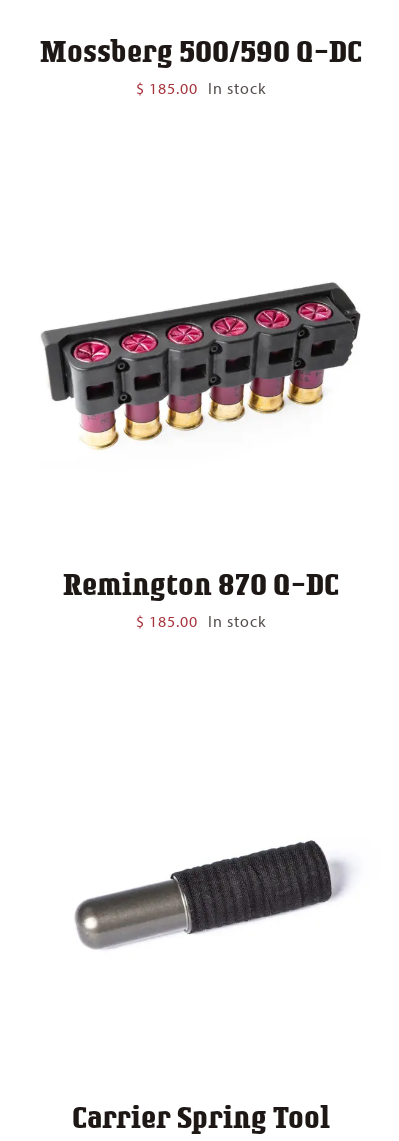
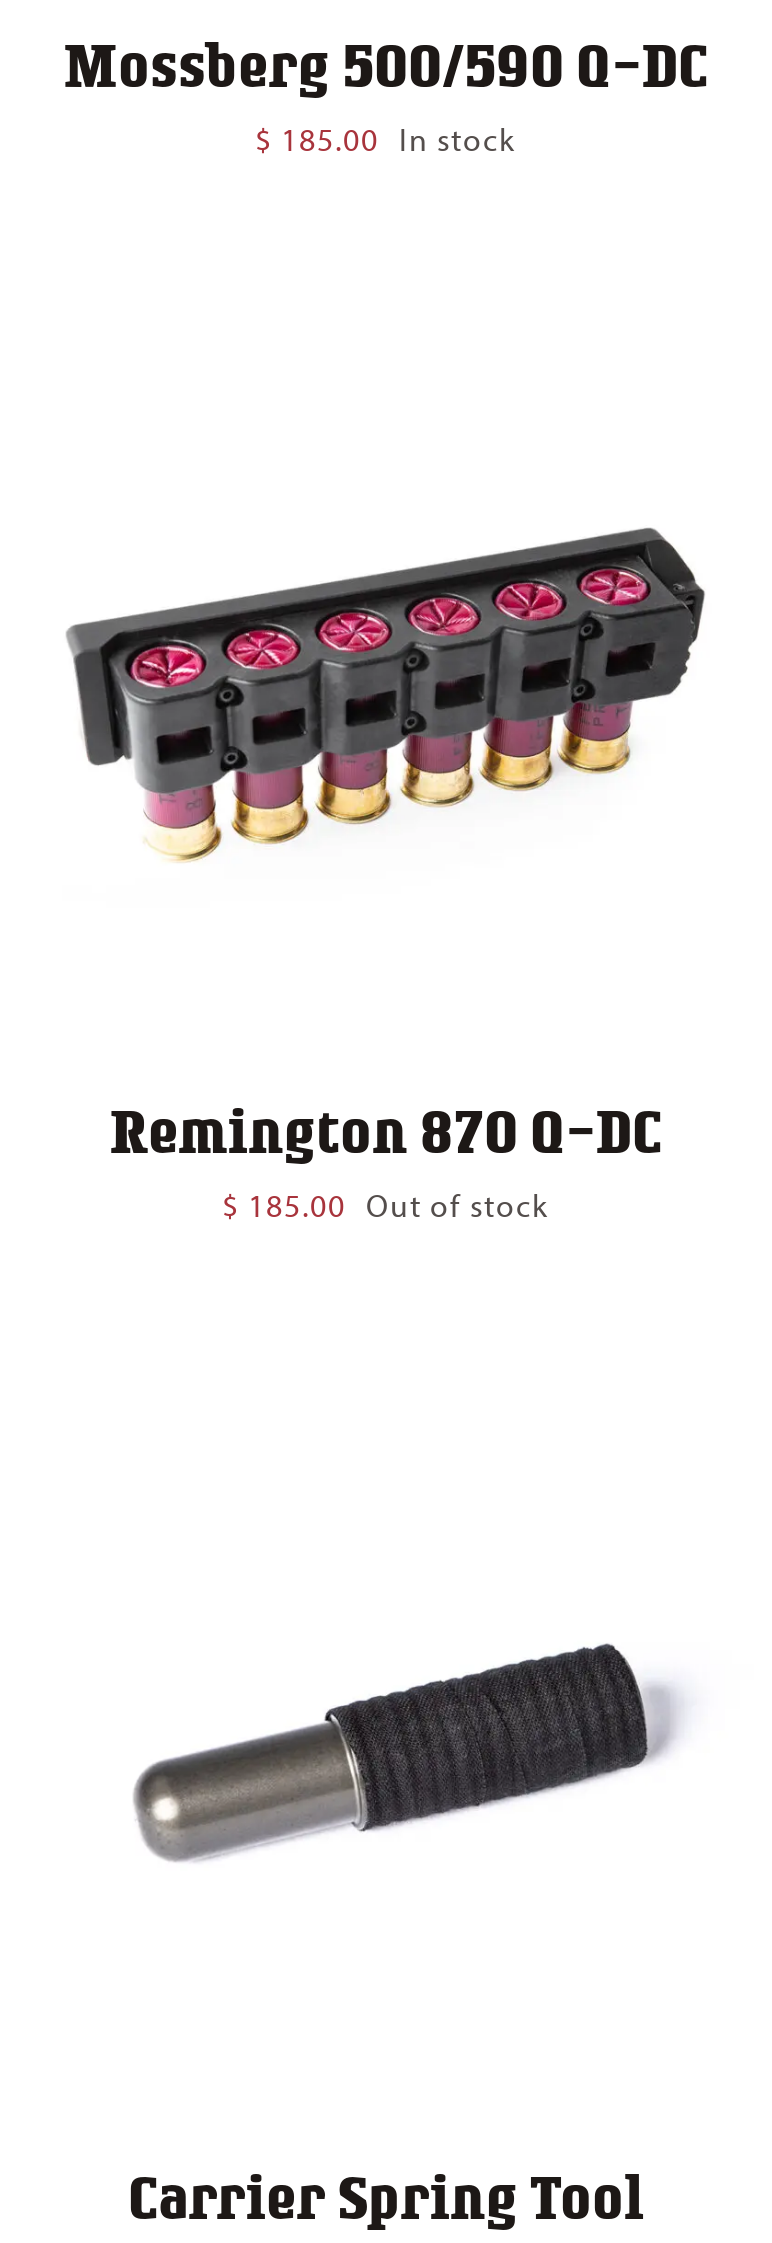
[135,611,266,631] $185.00 In stock -> [222,1185,550,1225] $185.00 Out of stock

